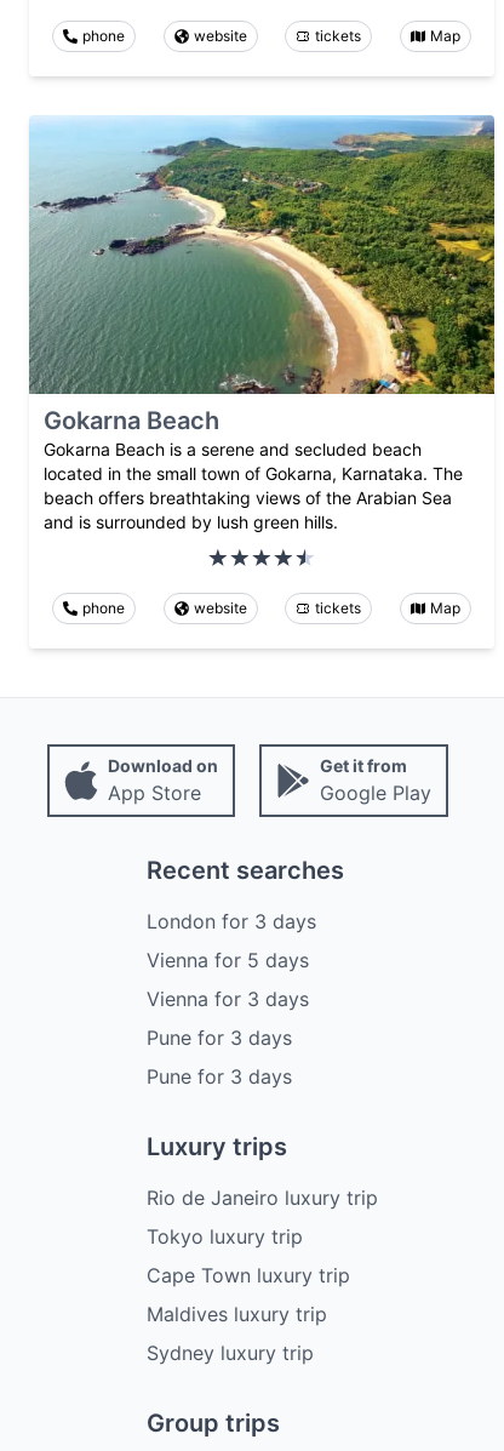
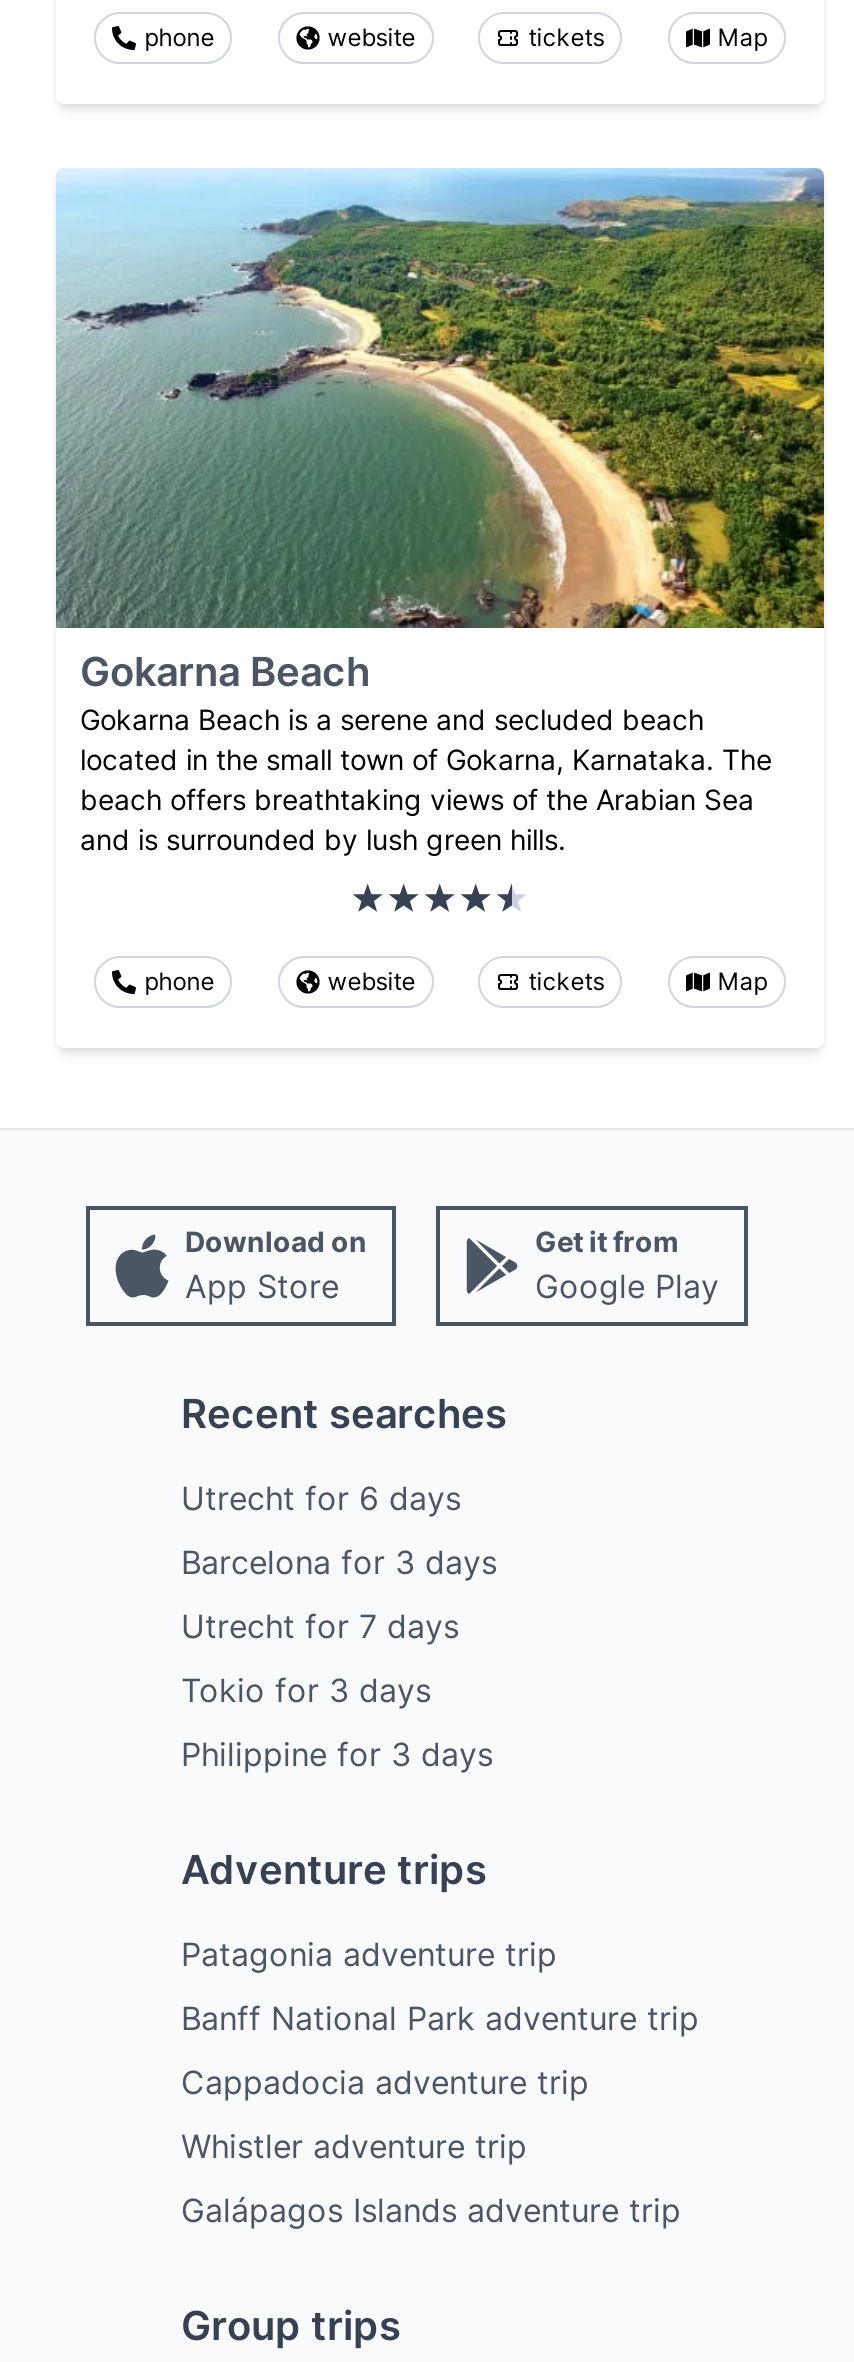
[146,909,316,934] London for 3 days -> [181,1478,461,1518] Utrecht for 6 days
[146,948,308,972] Vienna for 5 days -> [181,1542,497,1582] Barcelona for 3 days
[146,987,308,1011] Vienna for 3 days -> [181,1606,459,1646] Utrecht for 7 days
[146,1026,291,1050] Pune for 3 days -> [181,1670,431,1710] Tokio for 3 days
[146,1064,291,1089] Pune for 3 days -> [181,1734,493,1774] Philippine for 3 days
[146,1132,287,1161] Luxury trips -> [181,1846,487,1894] Adventure trips
[146,1186,377,1210] Rio de Janeiro luxury trip -> [181,1934,557,1974] Patagonia adventure trip
[146,1224,302,1249] Tokyo luxury trip -> [181,1998,699,2038] Banff National Park adventure trip
[146,1263,350,1287] Cape Town luxury trip -> [181,2062,589,2102] Cappadocia adventure trip
[146,1302,327,1326] Maldives luxury trip -> [181,2126,527,2166] Whistler adventure trip
[146,1341,313,1365] Sydney luxury trip -> [181,2190,681,2230] Galápagos Islands adventure trip

